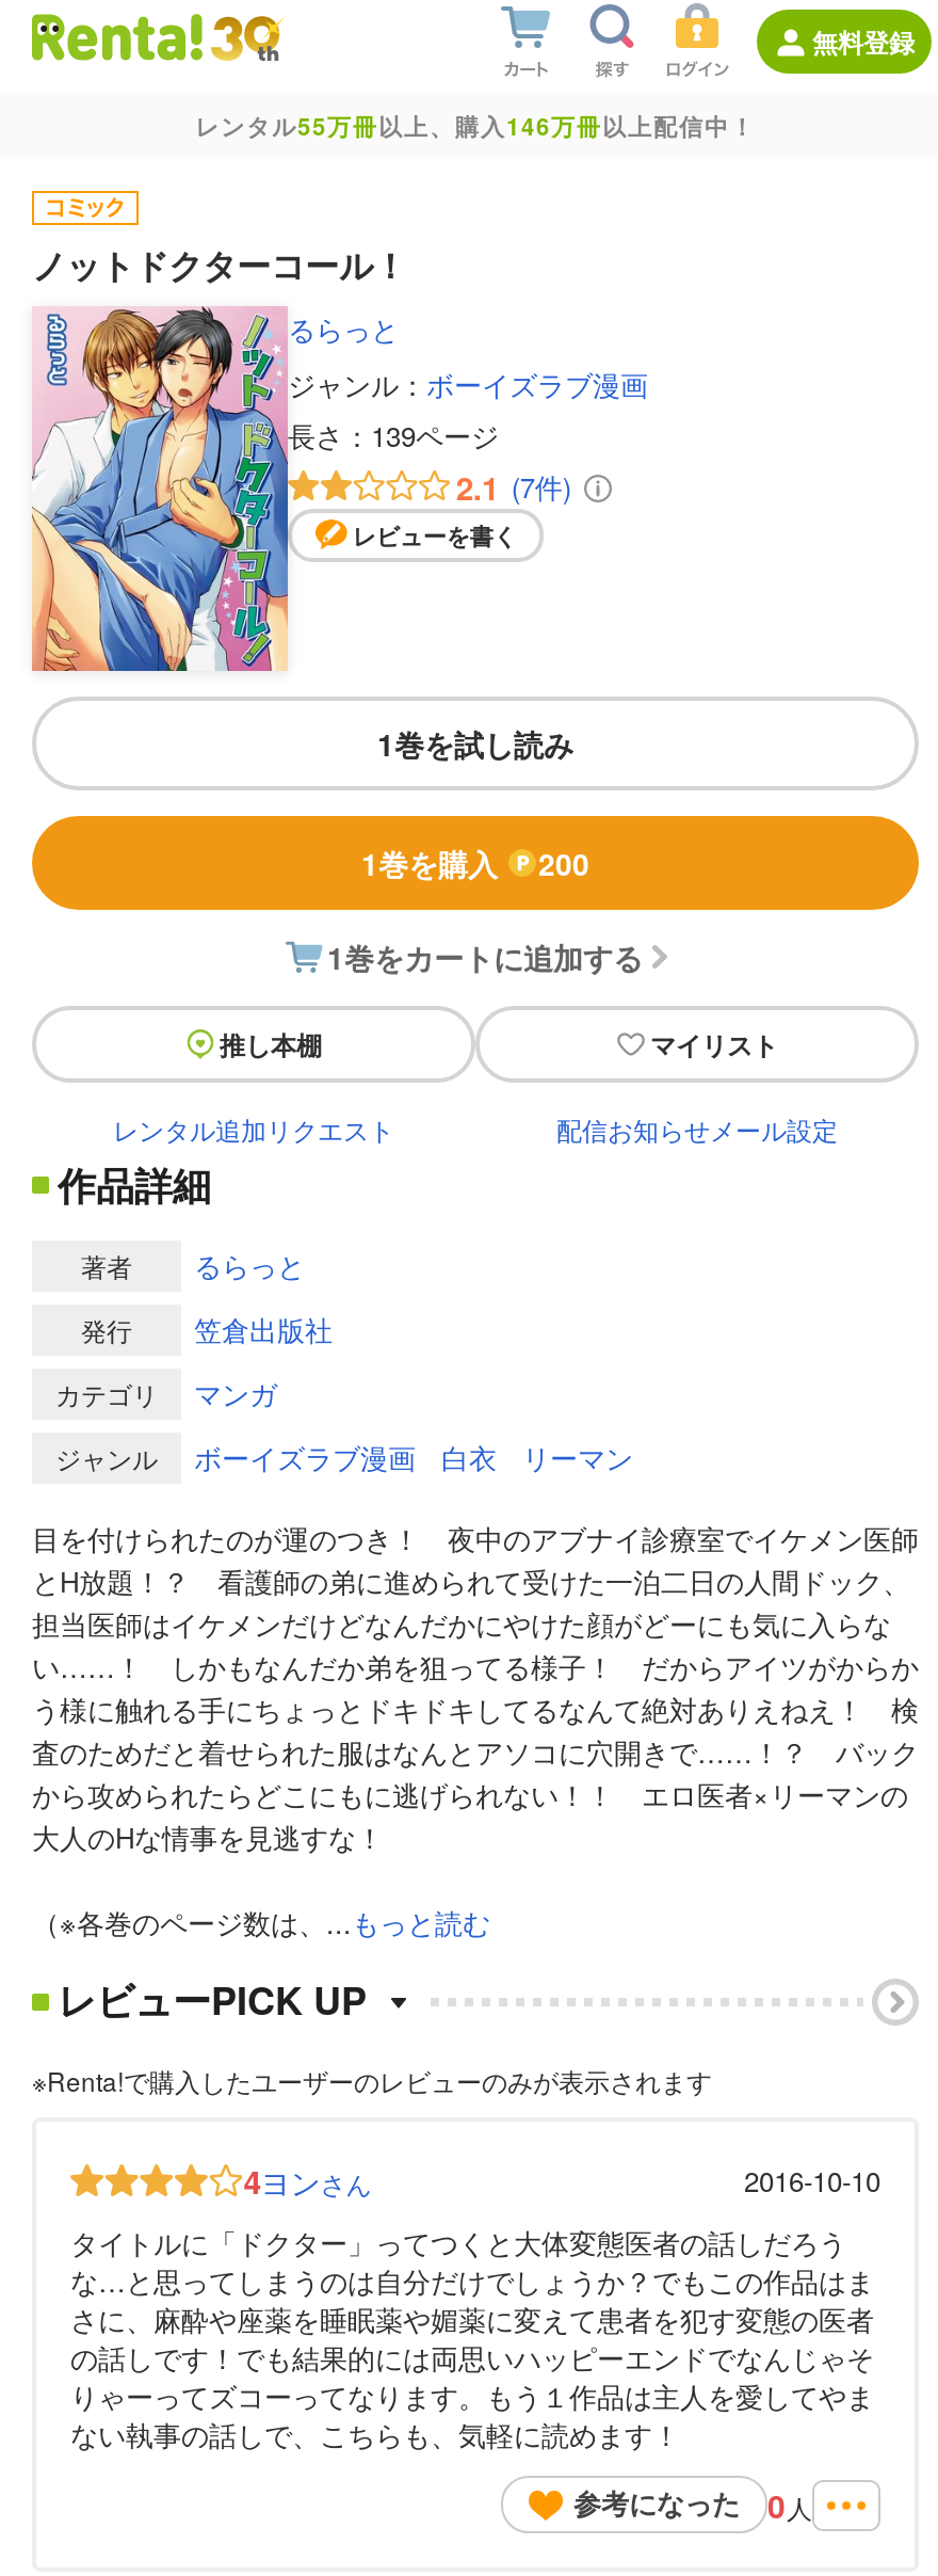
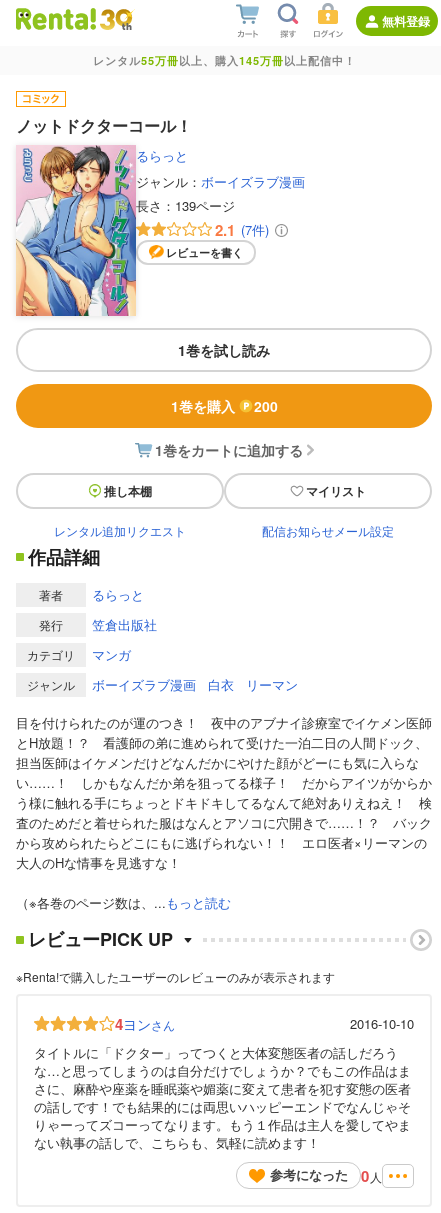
[195,110,756,142] レンタル55万冊以上、購入146万冊以上配信中！ -> [92,53,355,68] レンタル55万冊以上、購入145万冊以上配信中！

